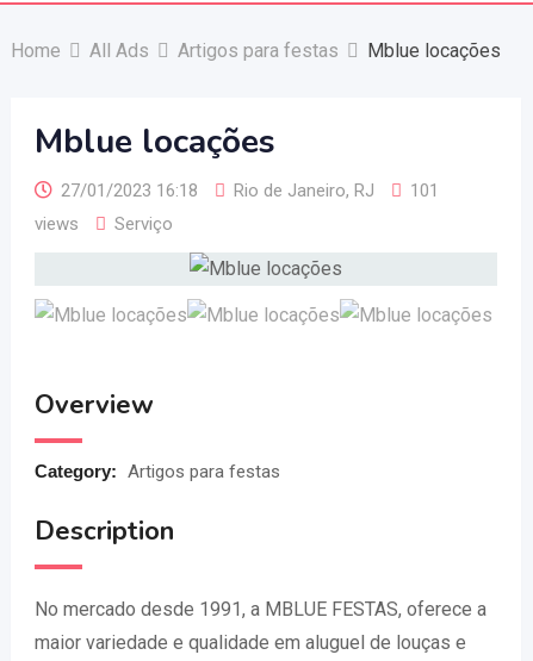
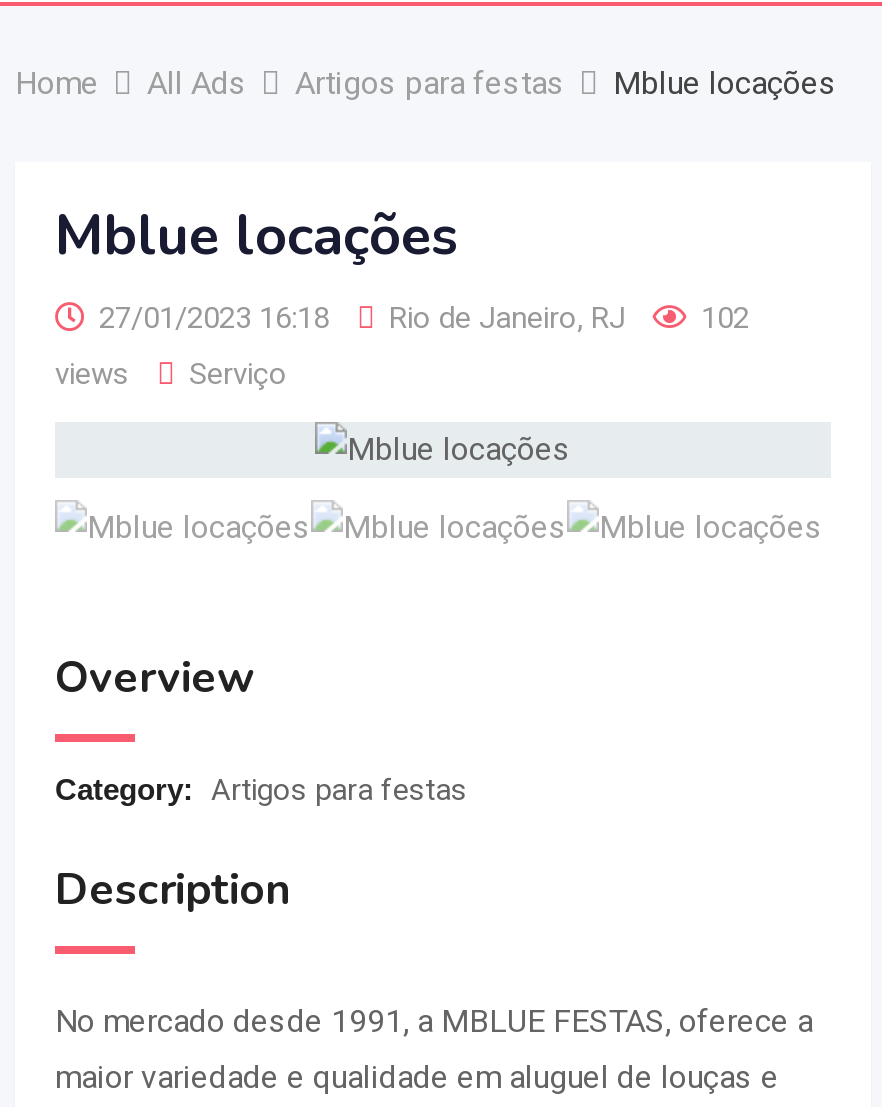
[410,180,439,201] 101 -> [701,300,749,336] 102

